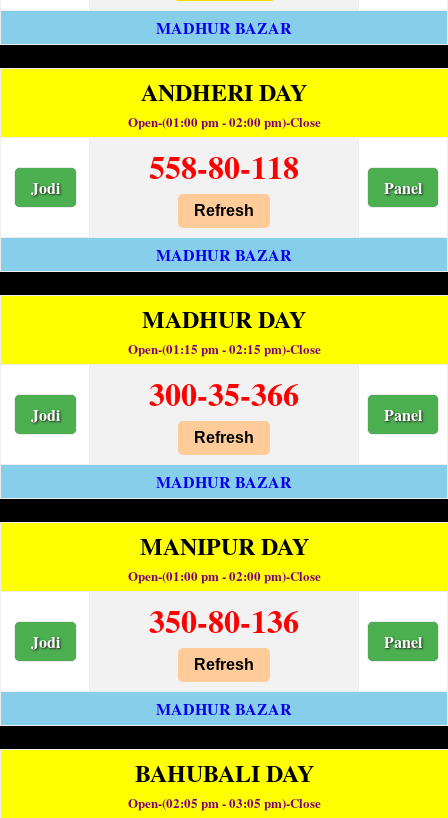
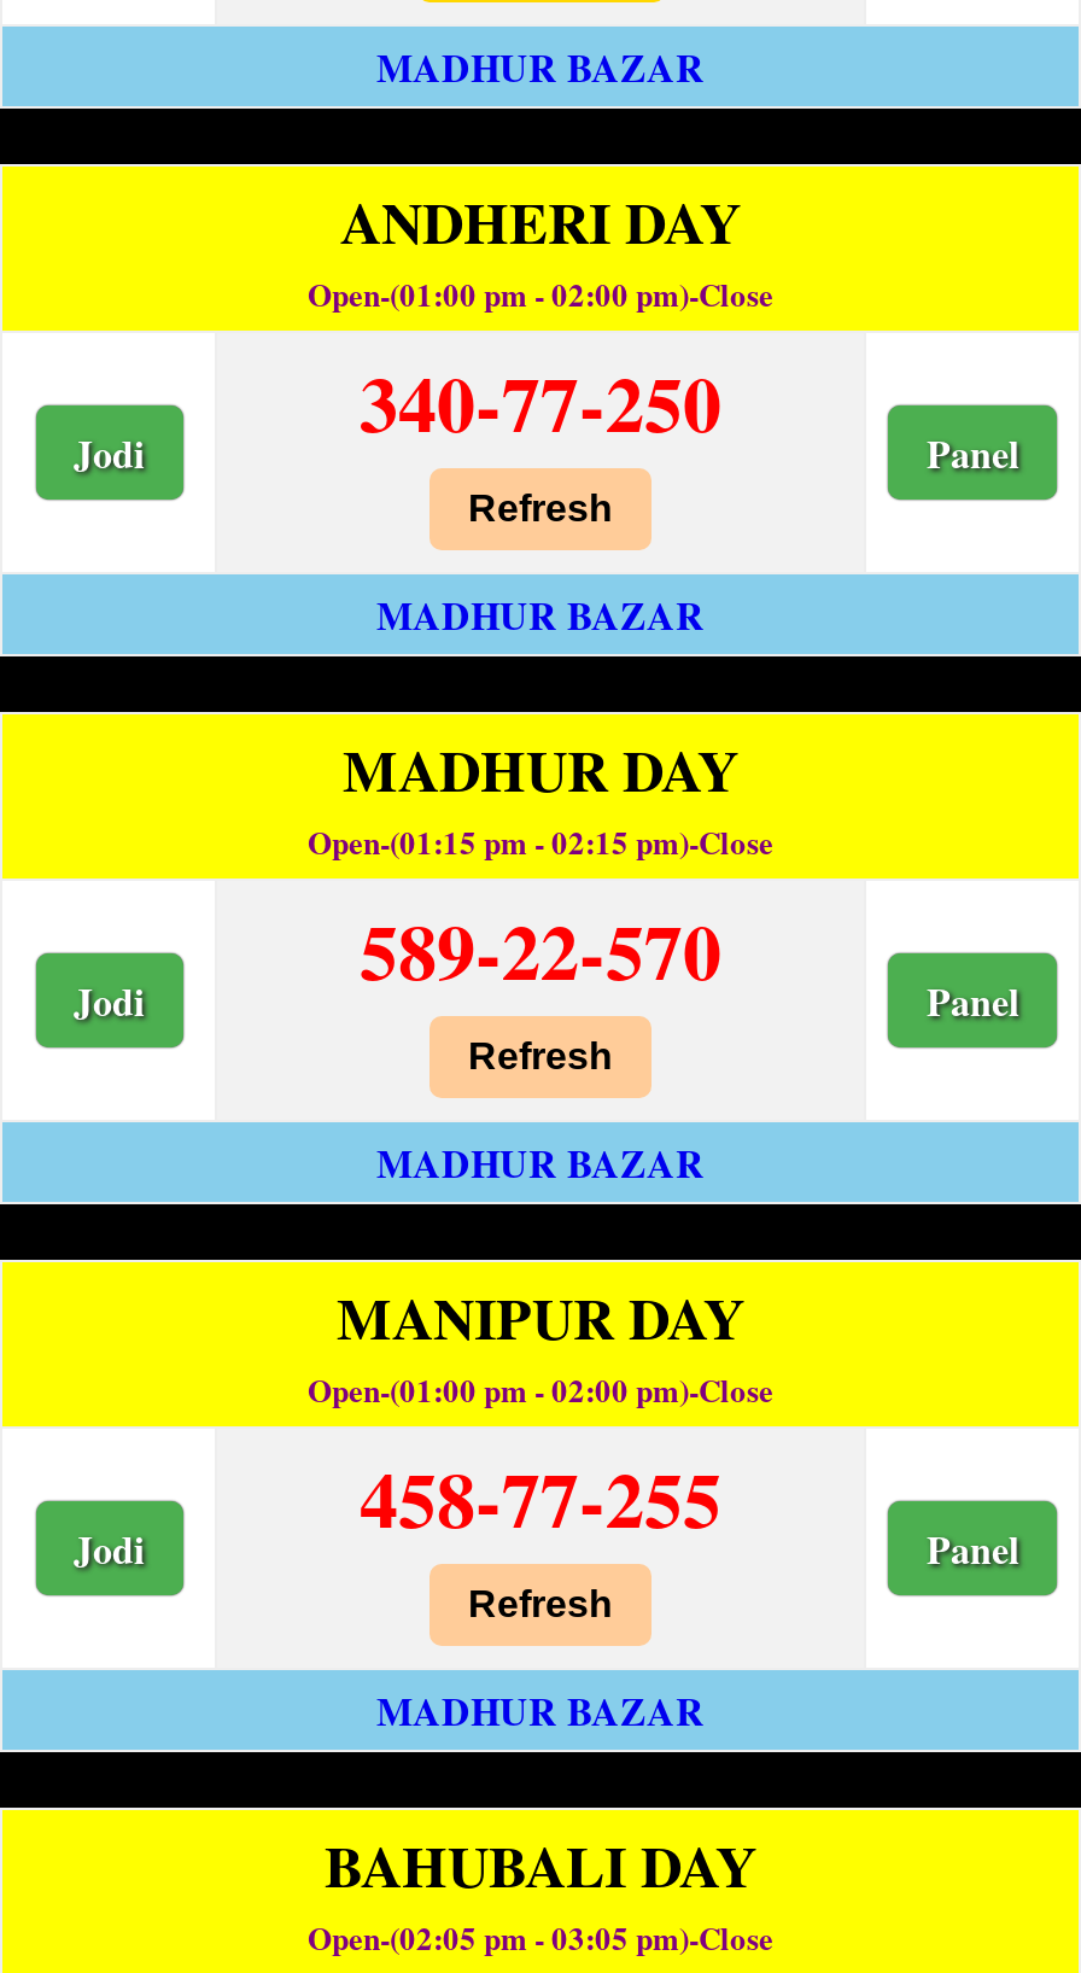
[149,143,299,190] 558-80-118 -> [360,345,721,458] 340-77-250
[149,370,299,417] 300-35-366 -> [360,892,721,1006] 589-22-570
[149,597,299,644] 350-80-136 -> [360,1440,721,1554] 458-77-255

